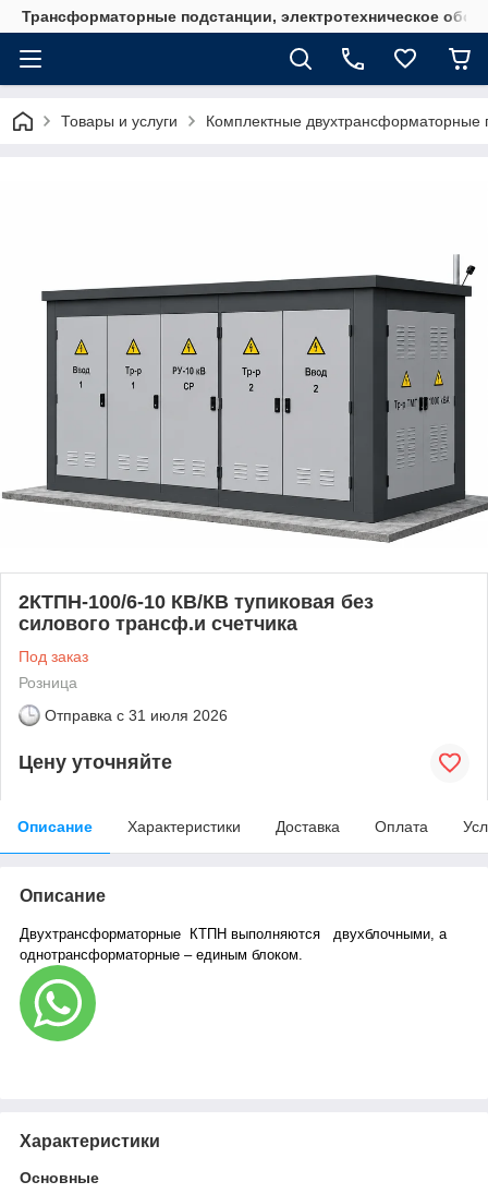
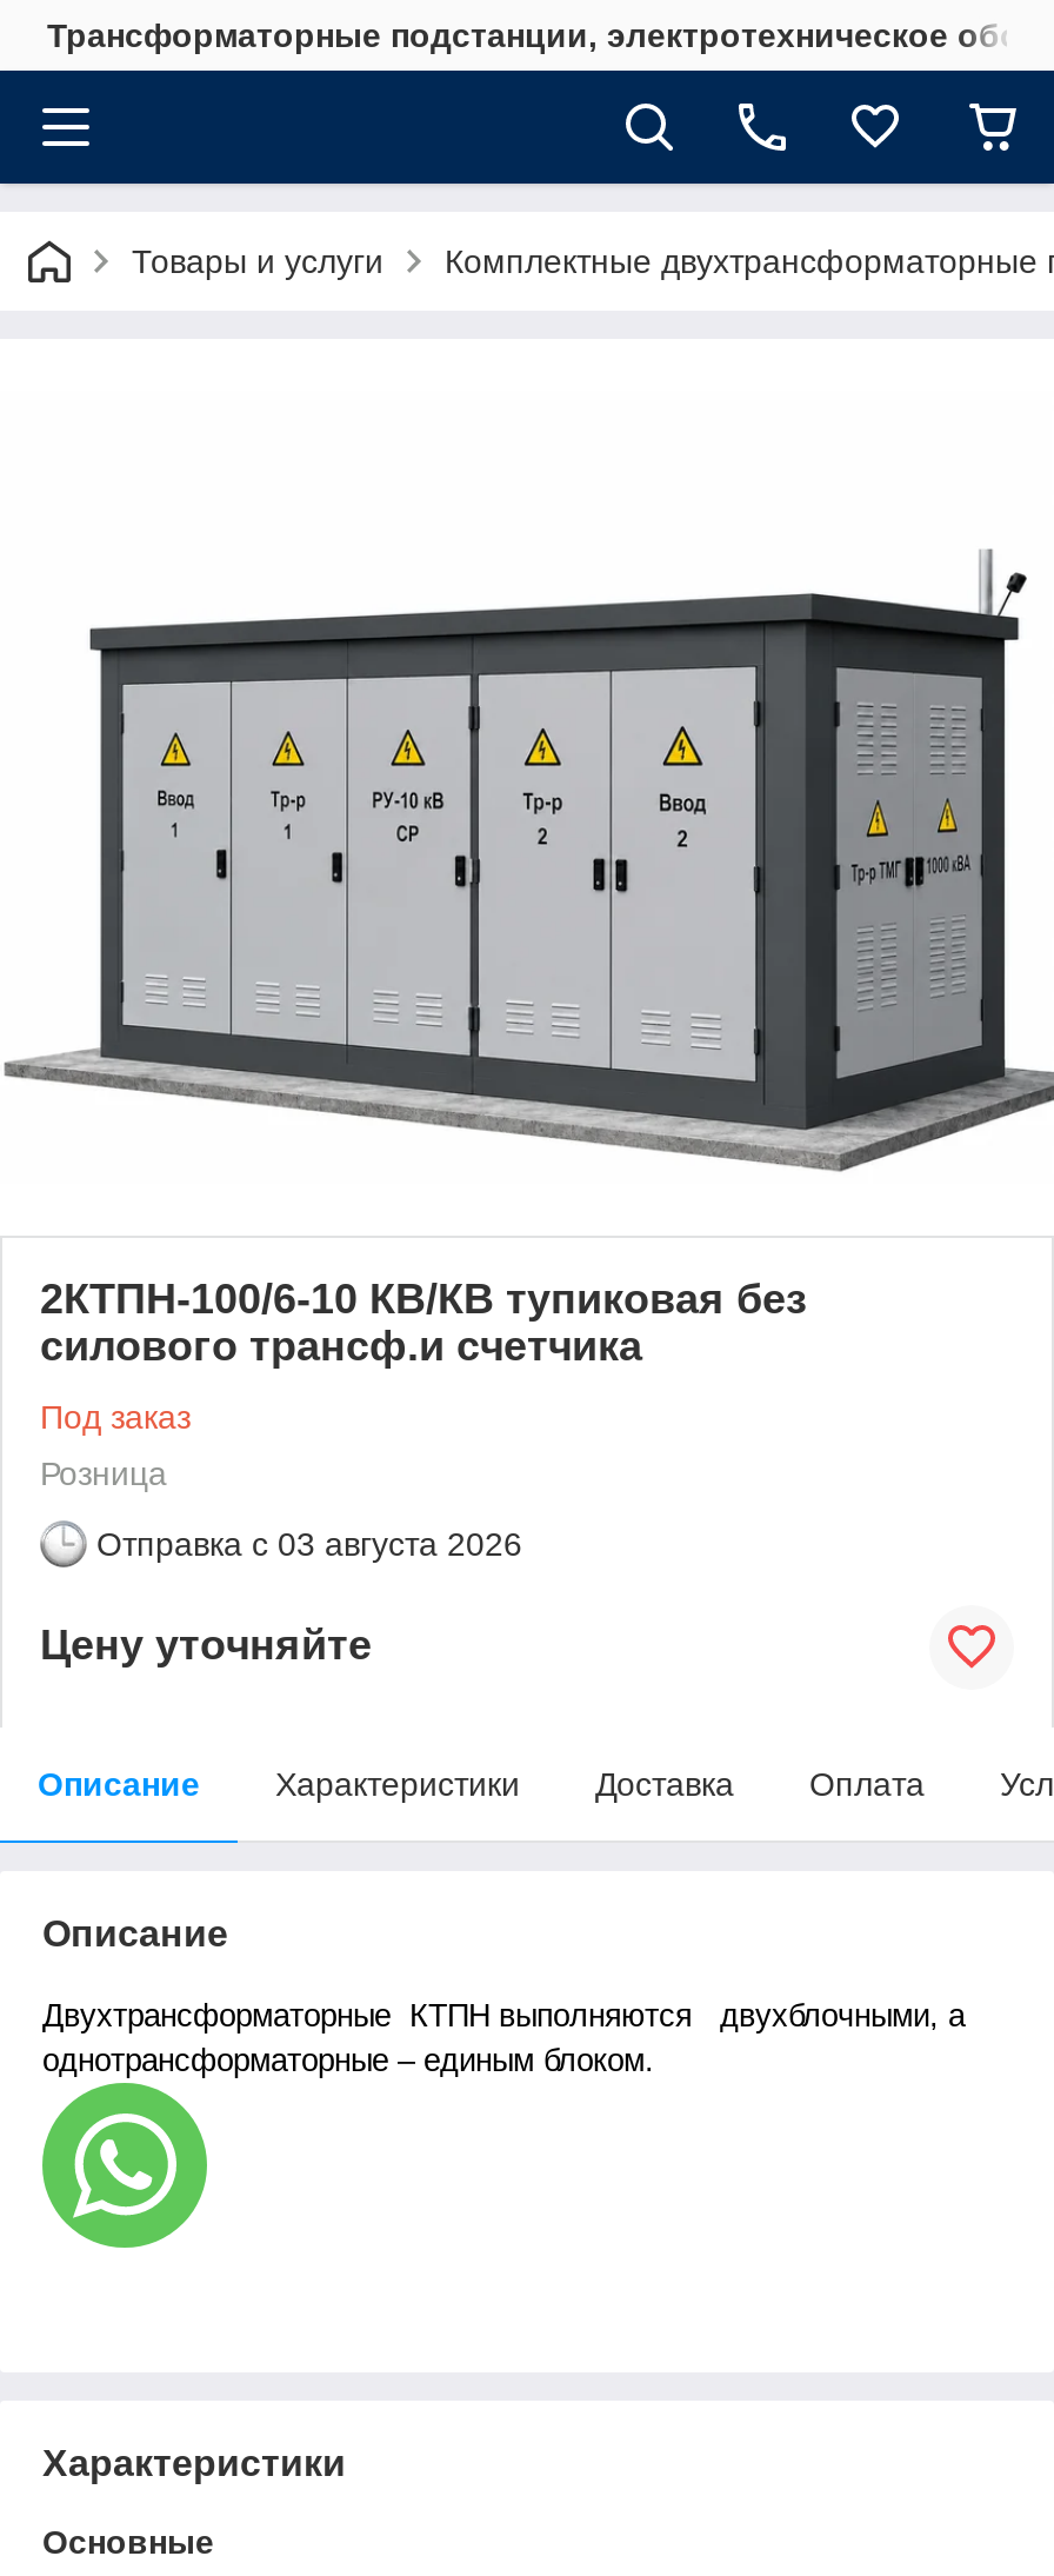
[45,706,228,724] Отправка с 31 июля 2026 -> [96,1525,522,1562] Отправка с 03 августа 2026

